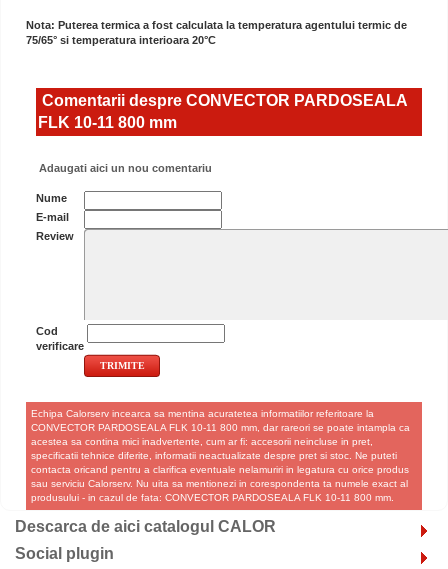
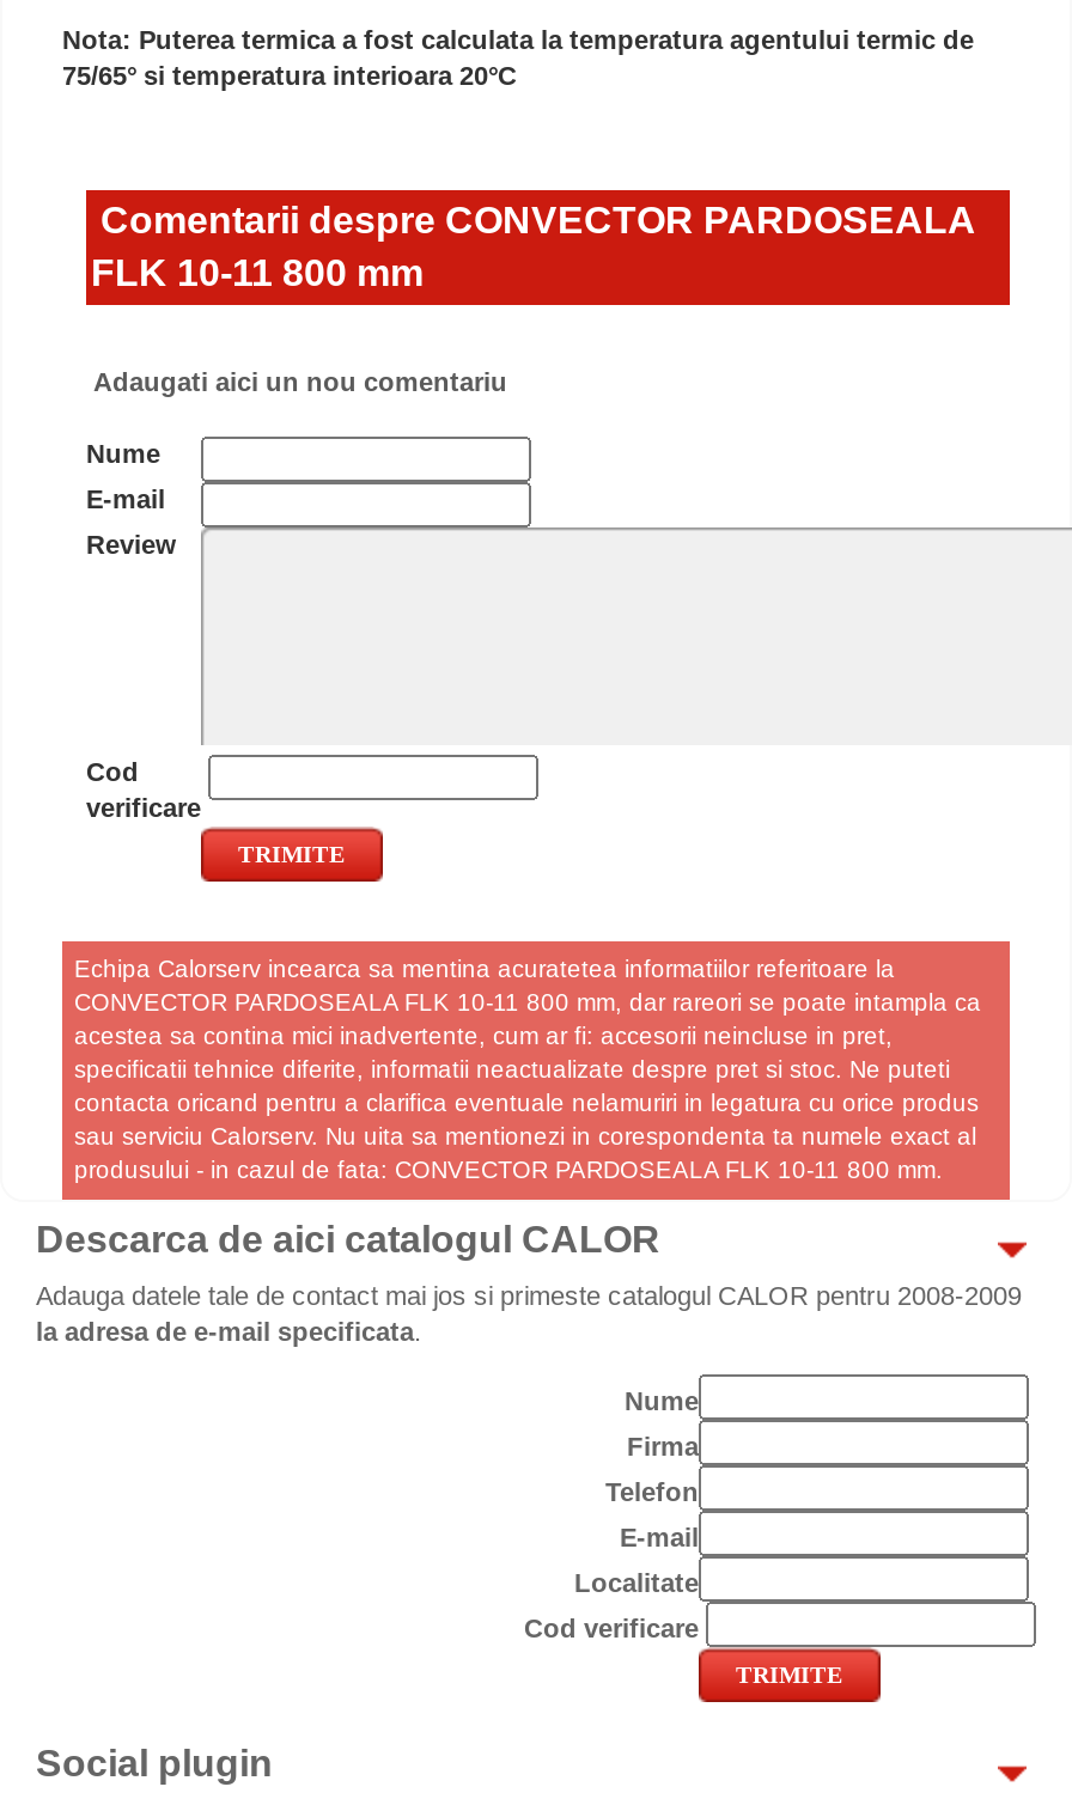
none -> [36,1281,1038,1705] [image] | Adauga datele tale de contact mai jos si primeste catalogul CALOR pentru 2008-2009 | la adresa de e-mail specificata. | Nume | Firma | Telefon | E-mail | Localitate | Cod verificare

